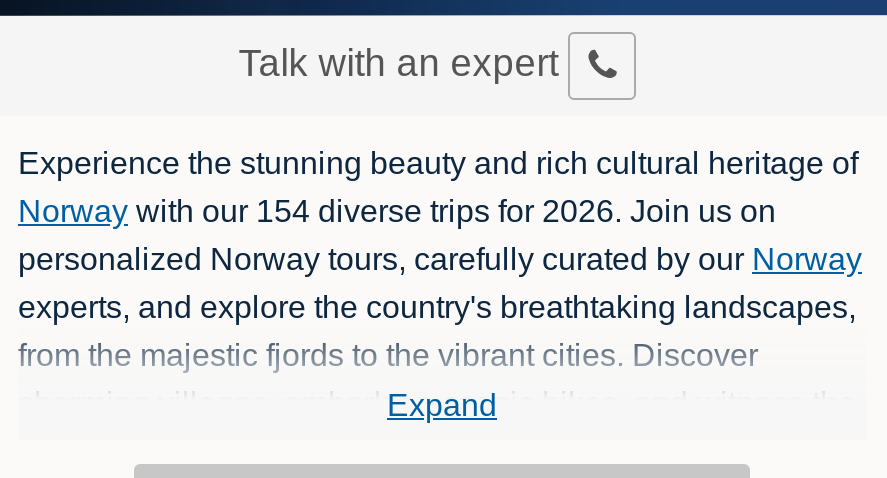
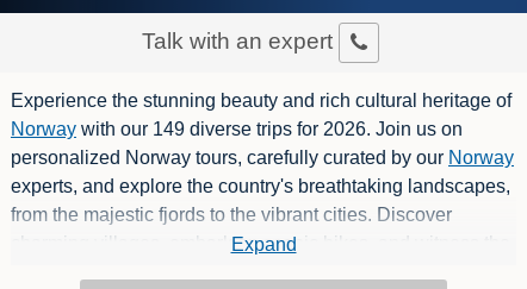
[18,195,776,229] Norway with our 154 diverse trips for 2026. Join us on -> [11,119,463,140] Norway with our 149 diverse trips for 2026. Join us on

